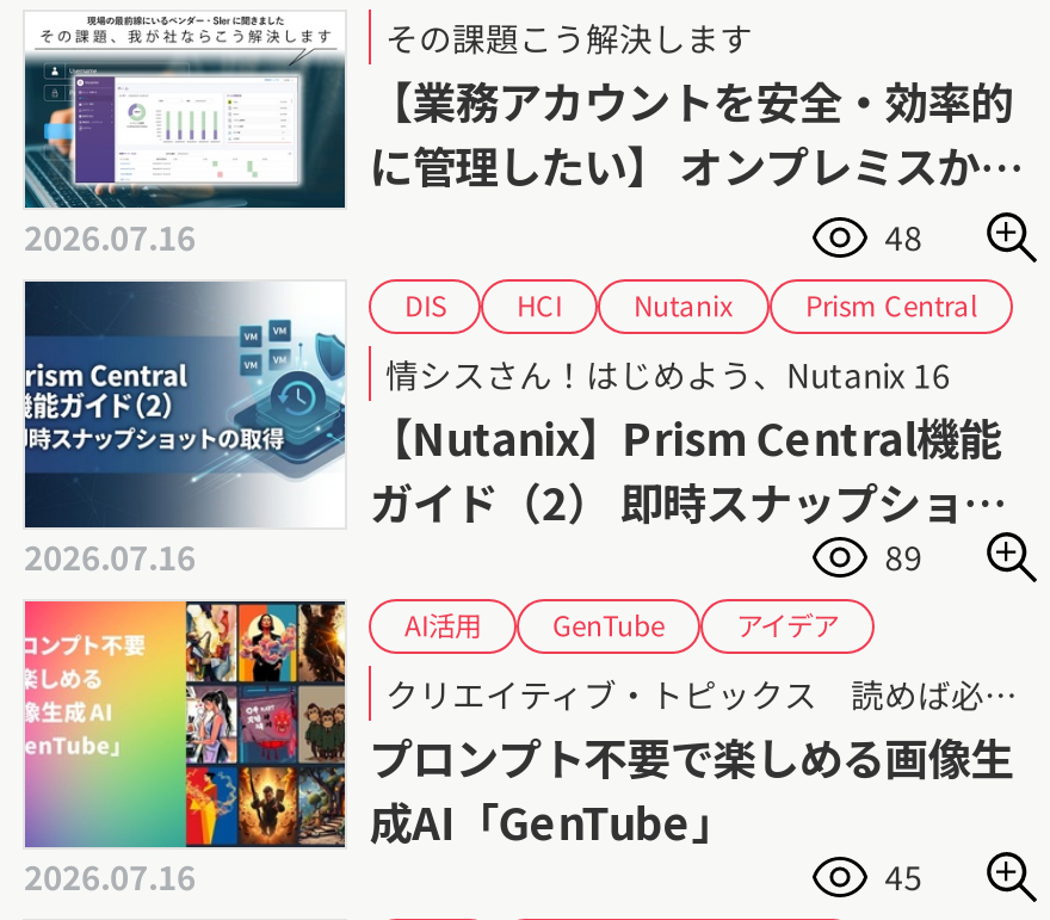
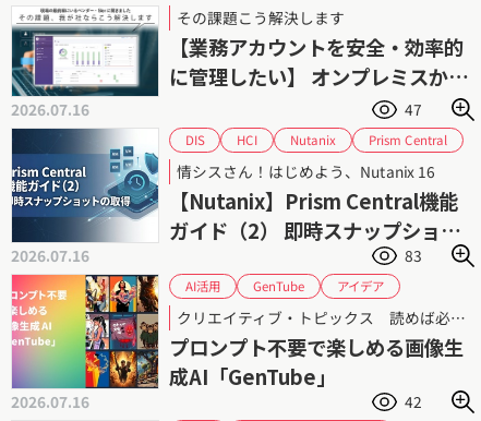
[885,213,923,260] 48 -> [405,98,422,120] 47
[885,532,923,580] 89 -> [405,244,422,266] 83
[885,852,923,900] 45 -> [405,390,422,412] 42

